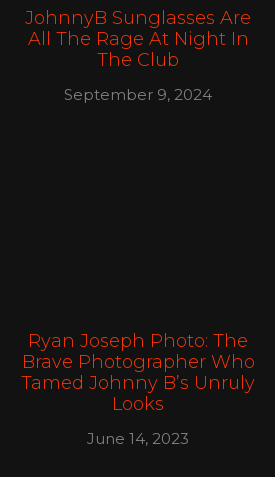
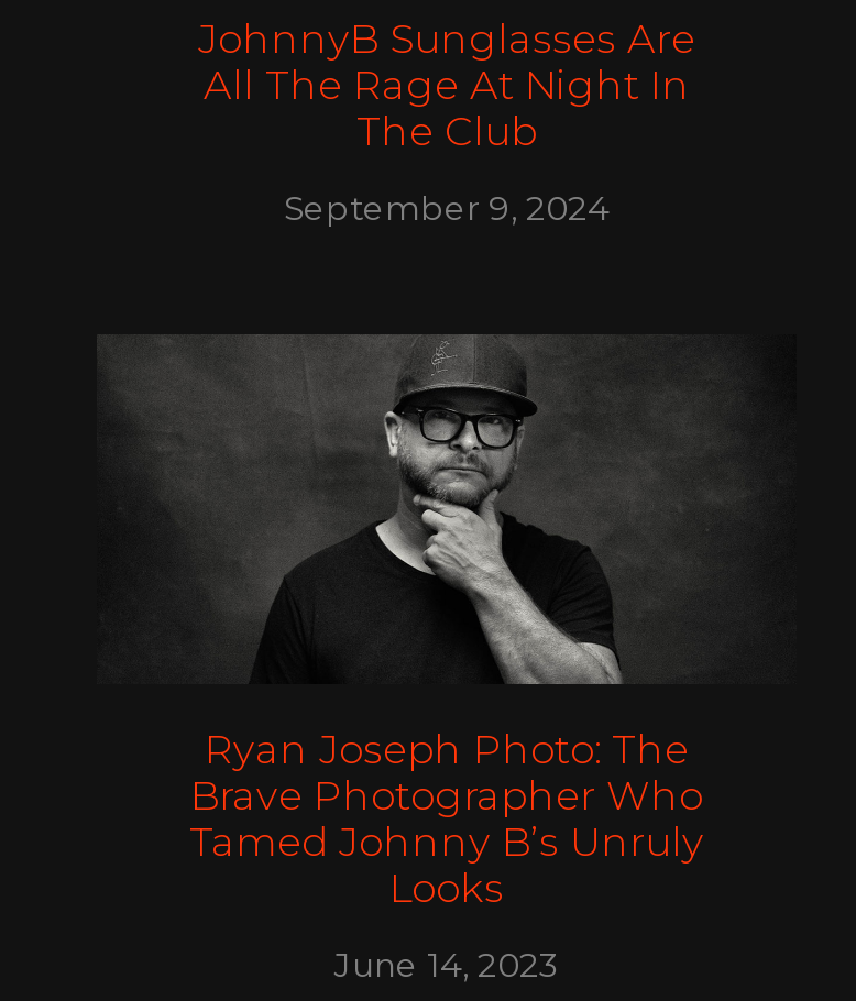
none -> [97,332,750,686] [image]

